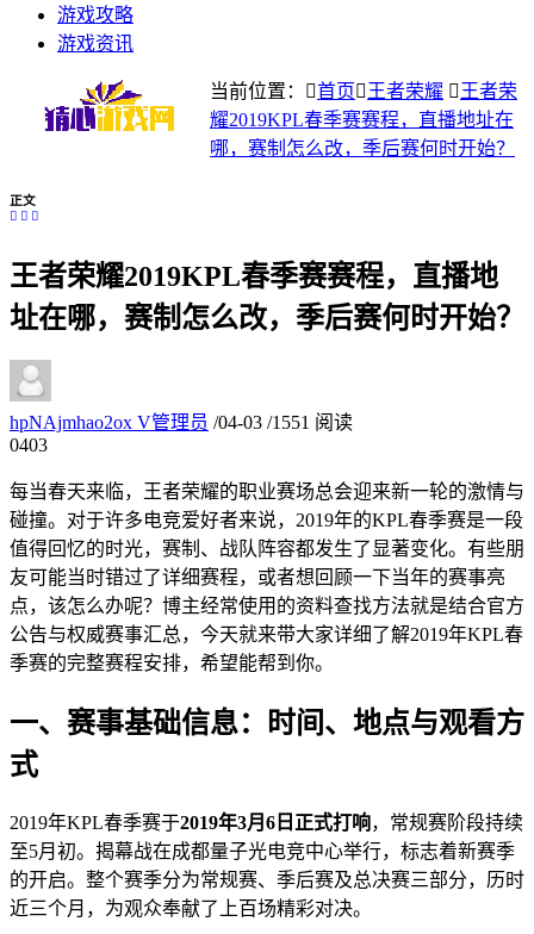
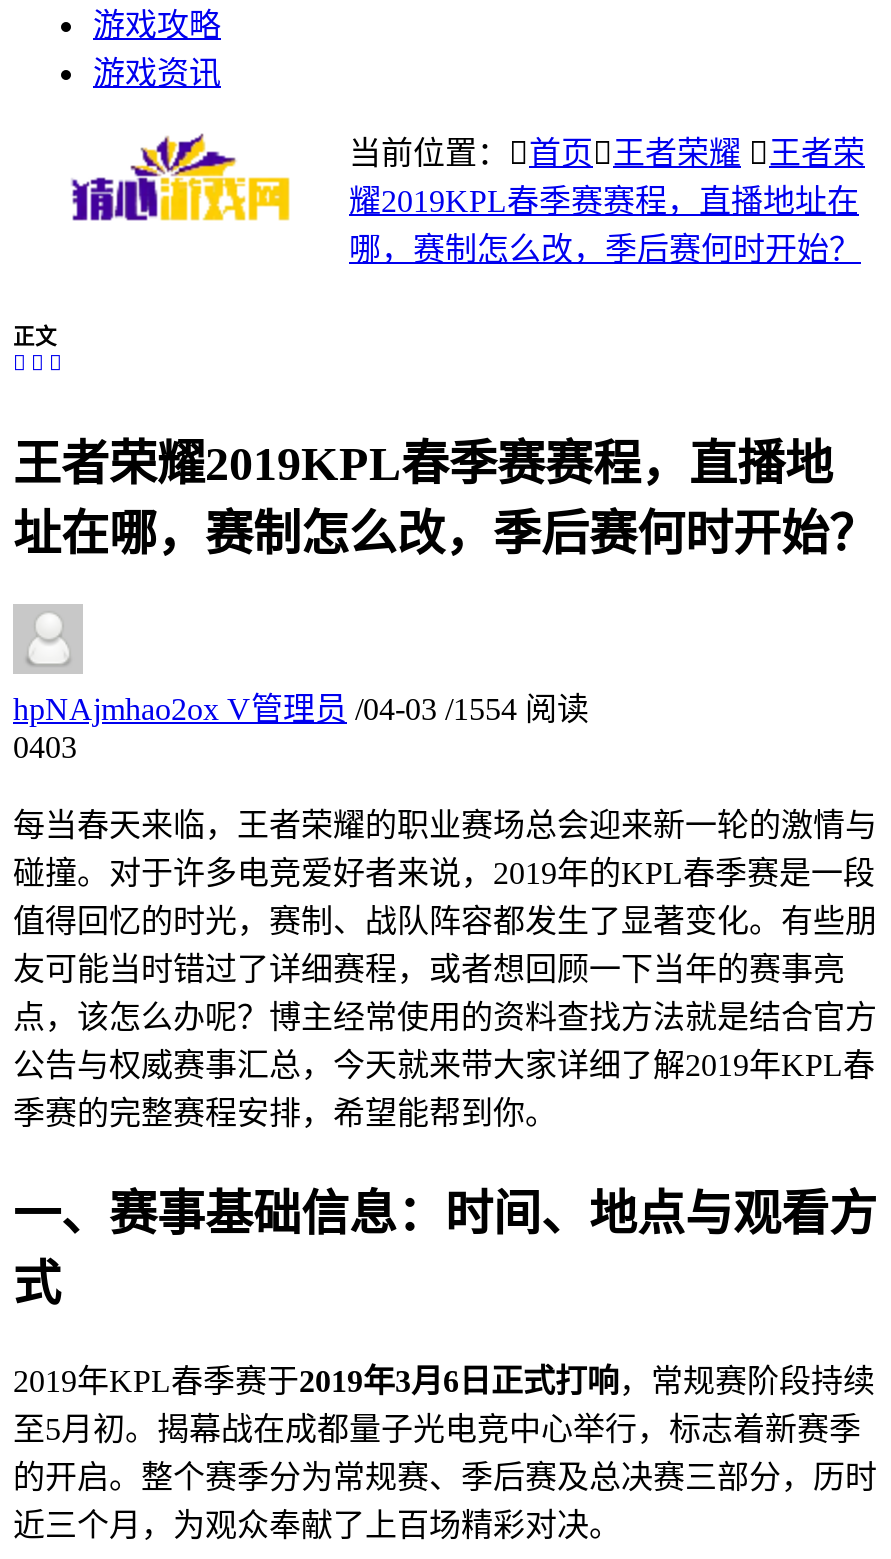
[10,412,353,432] hpNAjmhao2ox V管理员 / 04-03 / 1551 阅读 -> [13,692,589,726] hpNAjmhao2ox V管理员 / 04-03 / 1554 阅读

